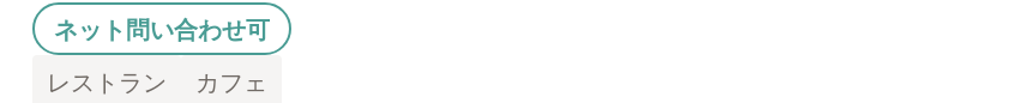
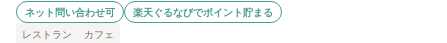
none -> [133,6,273,17] 楽天ぐるなびでポイント貯まる

